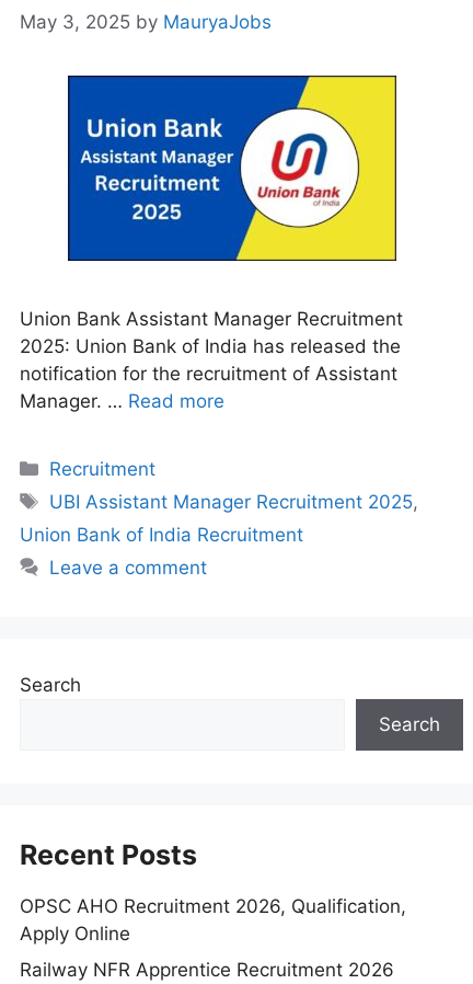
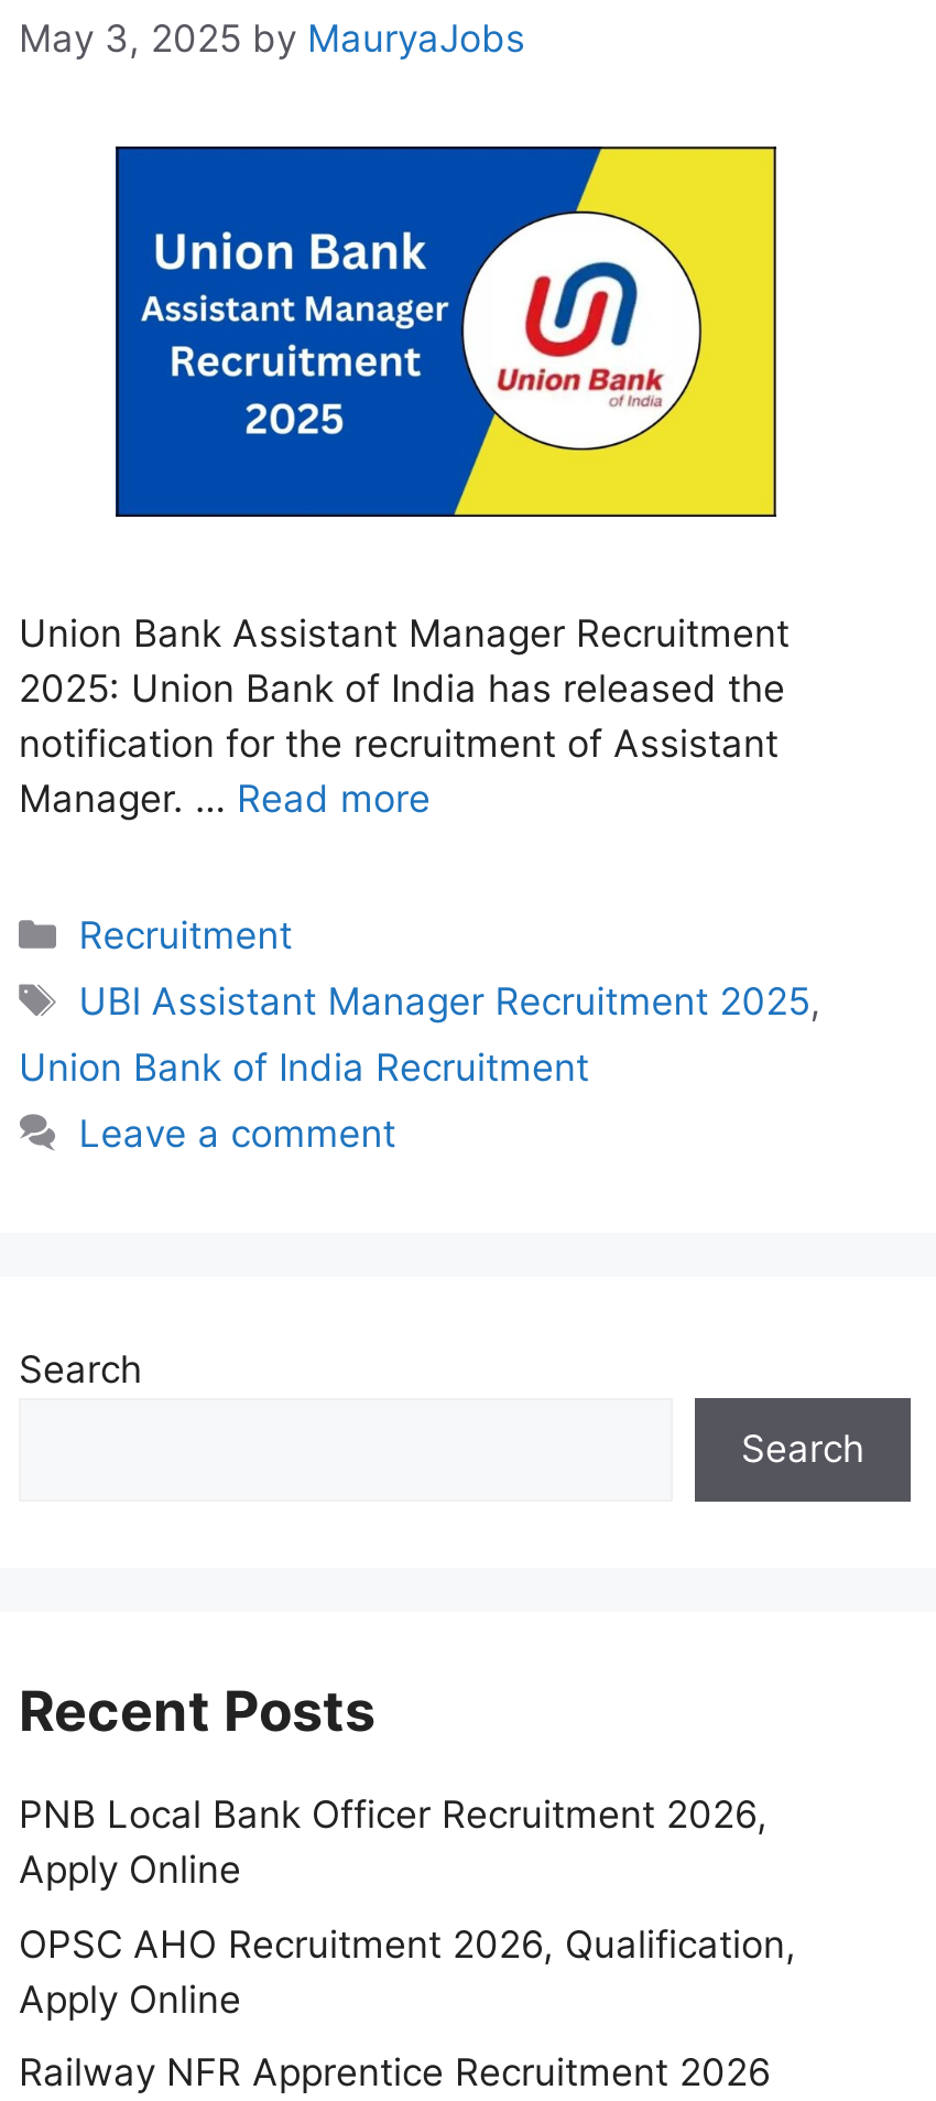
none -> [19,1793,768,1892] PNB Local Bank Officer Recruitment 2026, | Apply Online

